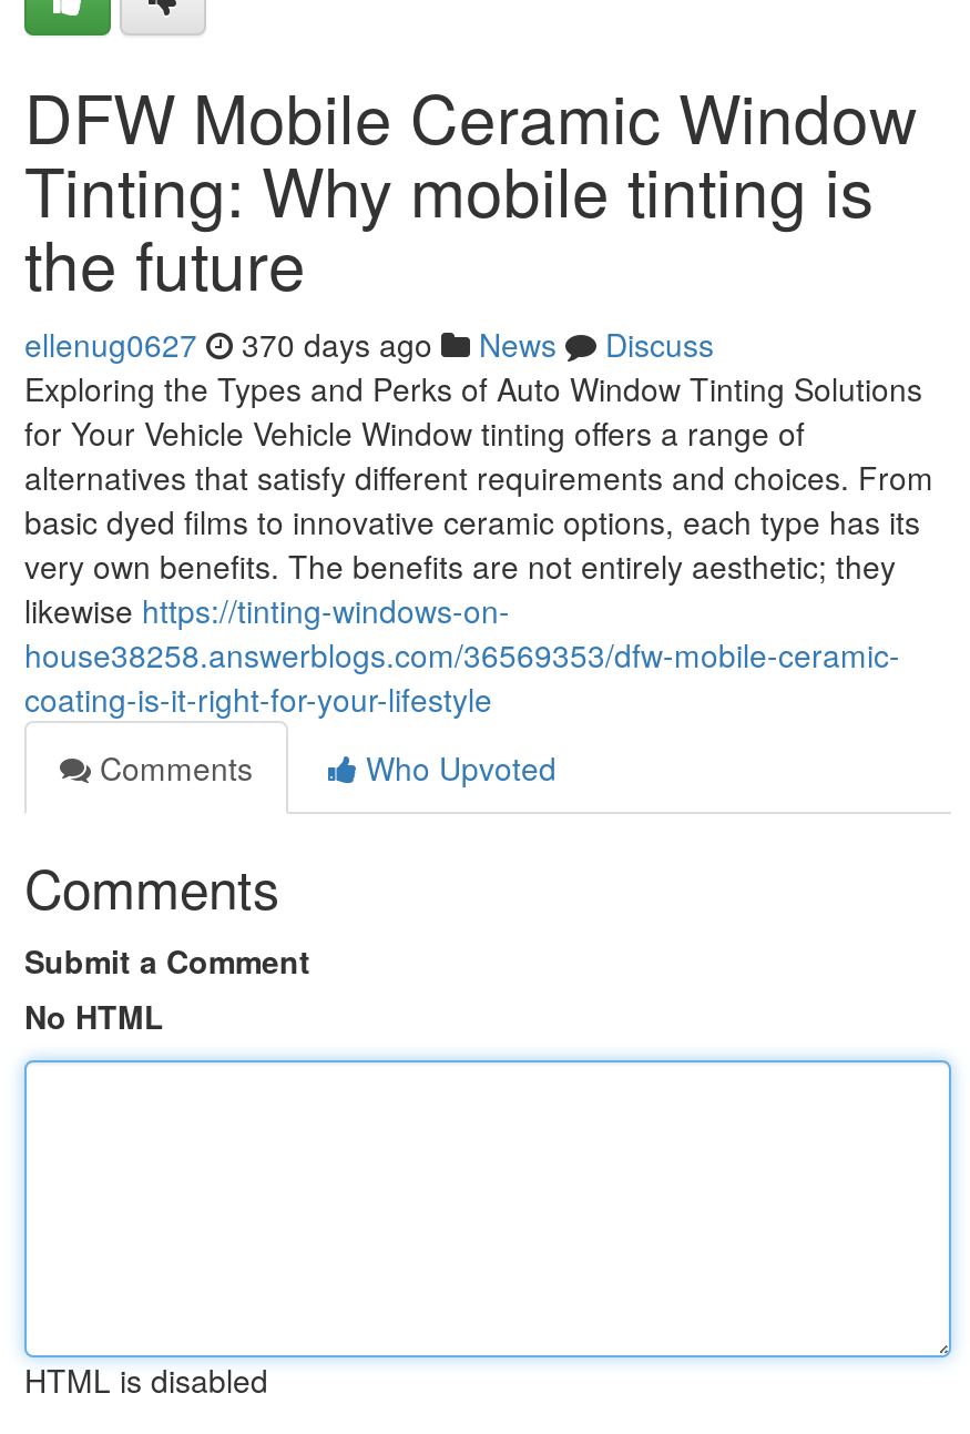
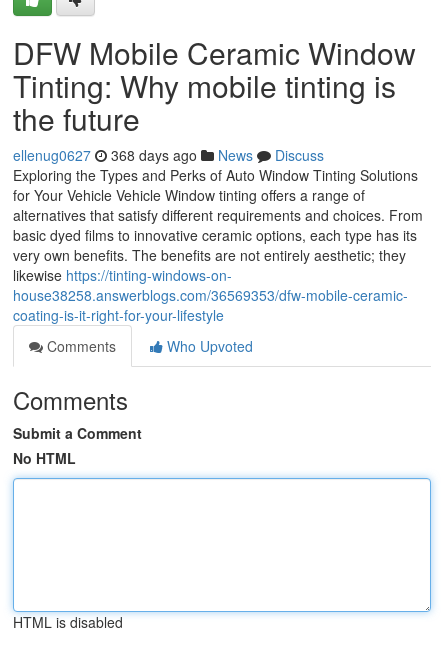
[24,322,714,366] ellenug0627 370 days ago News Discuss -> [13,145,324,165] ellenug0627 368 days ago News Discuss

